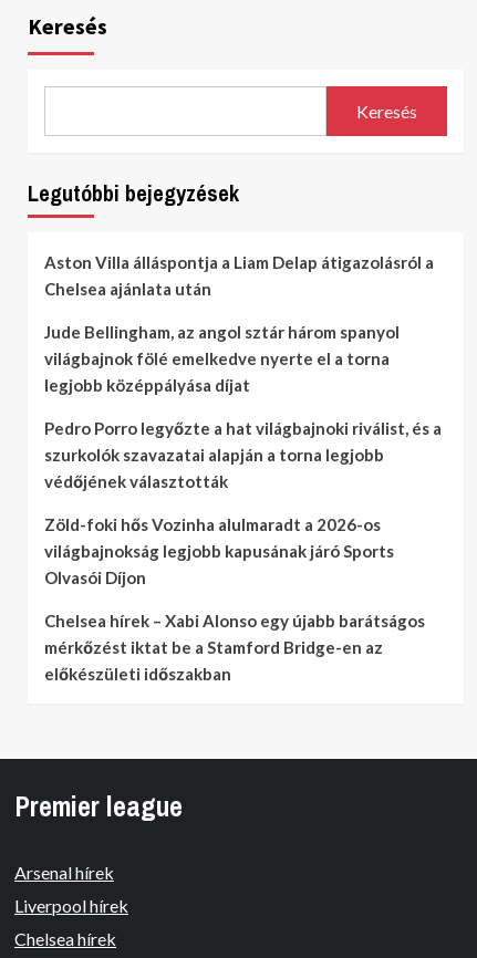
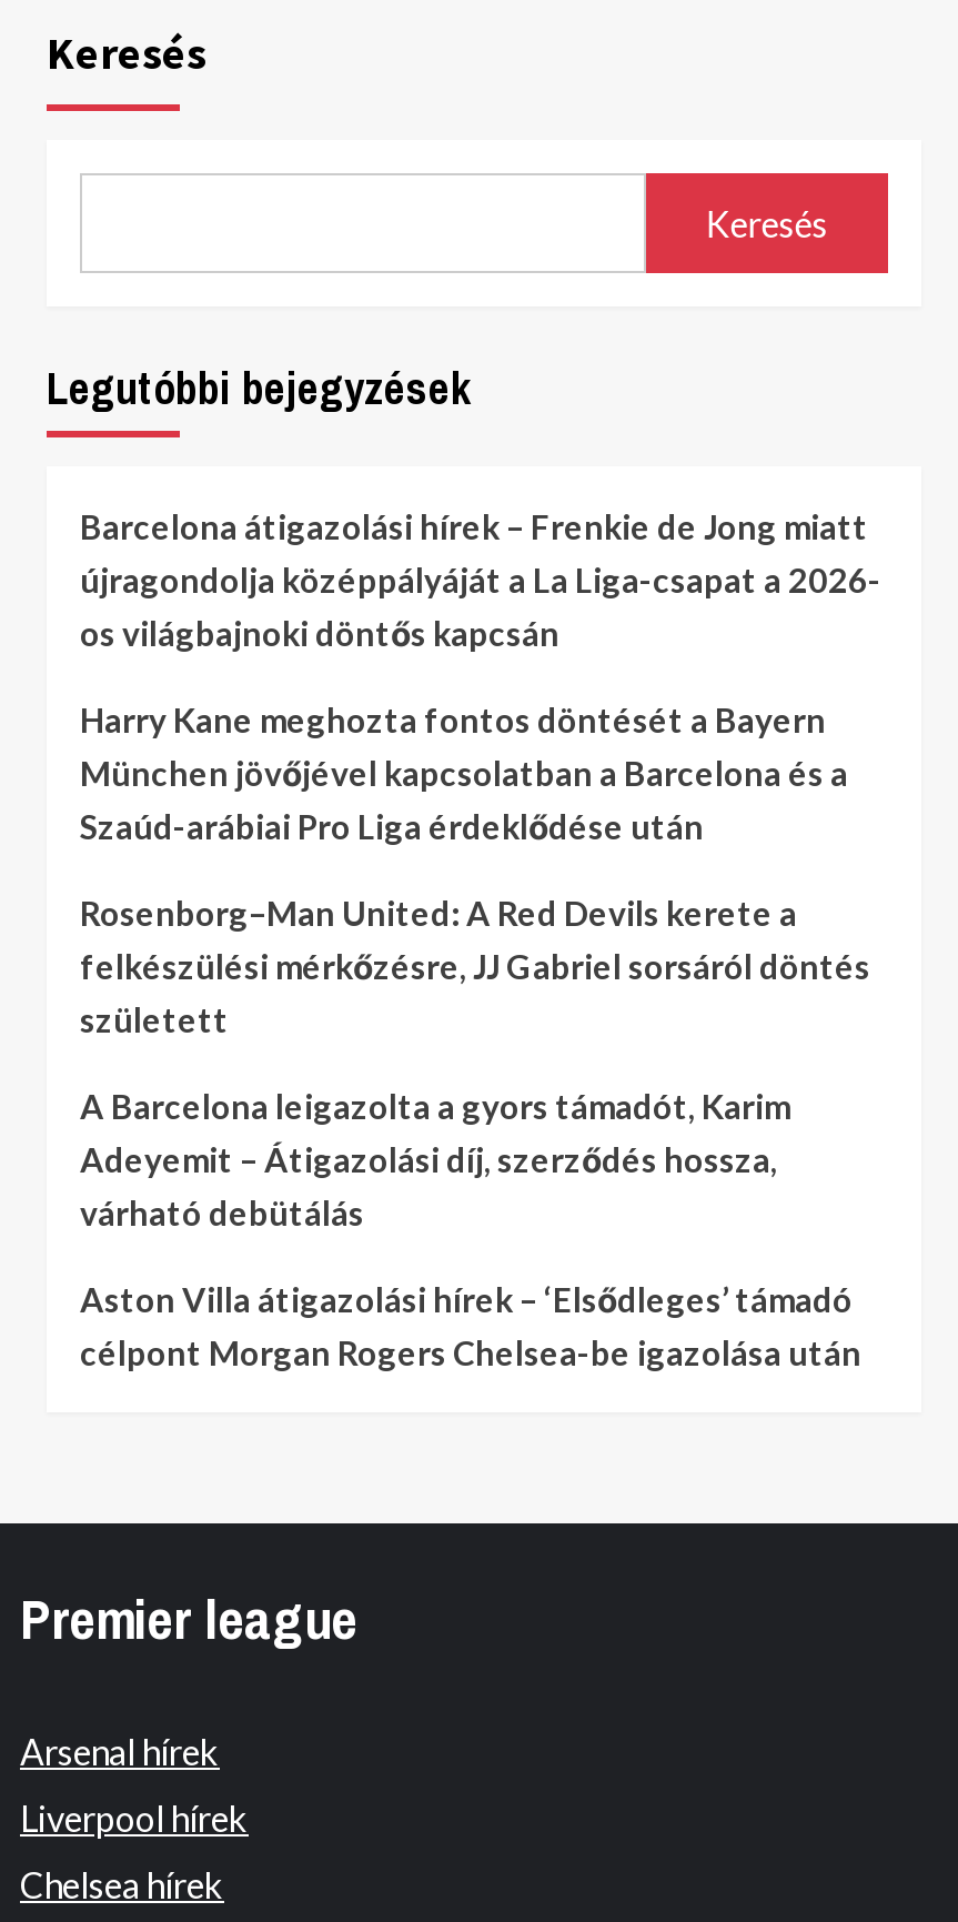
[44,252,434,299] Aston Villa álláspontja a Liam Delap átigazolásról a | Chelsea ajánlata után -> [80,506,881,653] Barcelona átigazolási hírek – Frenkie de Jong miatt | újragondolja középpályáját a La Liga-csapat a 2026- | os világbajnoki döntős kapcsán
[44,322,400,395] Jude Bellingham, az angol sztár három spanyol | világbajnok fölé emelkedve nyerte el a torna | legjobb középpályása díjat -> [80,700,848,846] Harry Kane meghozta fontos döntését a Bayern | München jövőjével kapcsolatban a Barcelona és a | Szaúd-arábiai Pro Liga érdeklődése után
[44,418,442,491] Pedro Porro legyőzte a hat világbajnoki riválist, és a | szurkolók szavazatai alapján a torna legjobb | védőjének választották -> [80,893,870,1039] Rosenborg–Man United: A Red Devils kerete a | felkészülési mérkőzésre, JJ Gabriel sorsáról döntés | született
[44,514,394,587] Zöld-foki hős Vozinha alulmaradt a 2026-os | világbajnokság legjobb kapusának járó Sports | Olvasói Díjon -> [80,1086,790,1232] A Barcelona leigazolta a gyors támadót, Karim | Adeyemit – Átigazolási díj, szerződés hossza, | várható debütálás
[44,611,425,684] Chelsea hírek – Xabi Alonso egy újabb barátságos | mérkőzést iktat be a Stamford Bridge-en az | előkészületi időszakban -> [80,1279,861,1372] Aston Villa átigazolási hírek – ‘Elsődleges’ támadó | célpont Morgan Rogers Chelsea-be igazolása után

